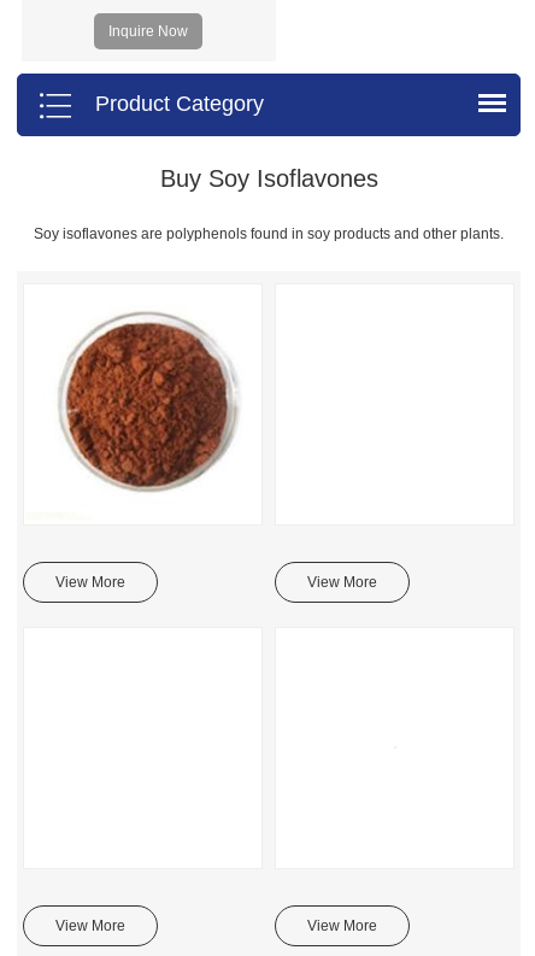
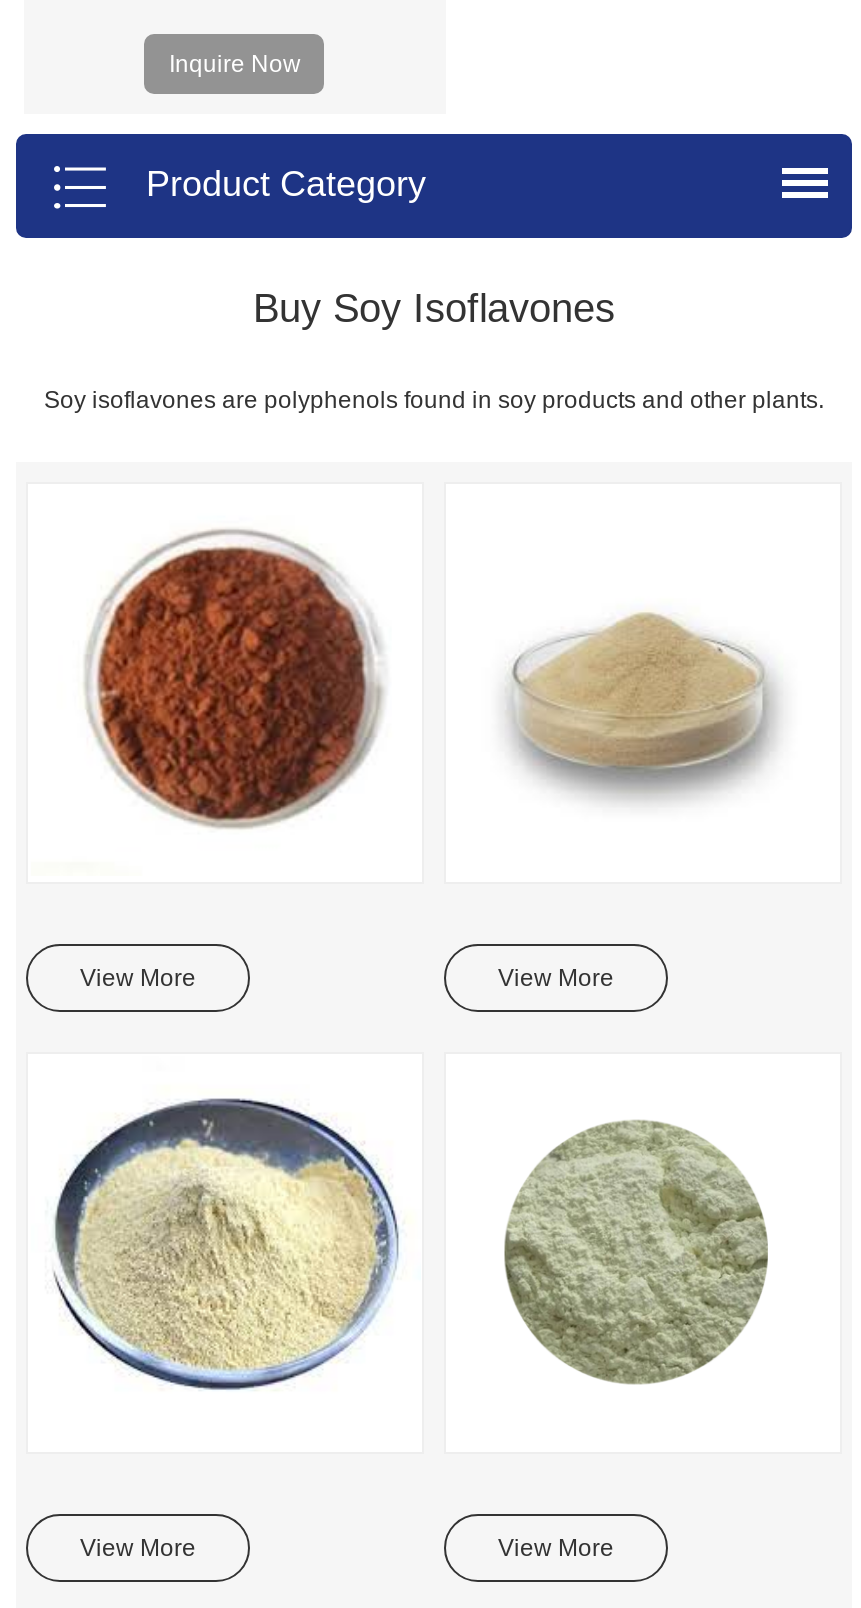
none -> [504,610,780,802] [image]
none -> [52,1096,400,1392] [image]
none -> [502,1118,770,1386] [image]

